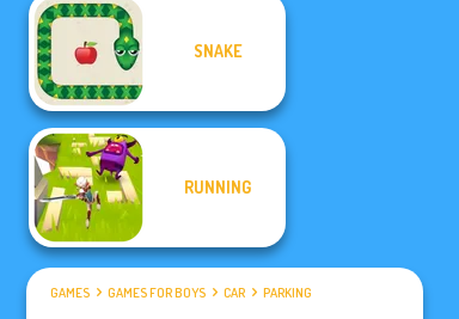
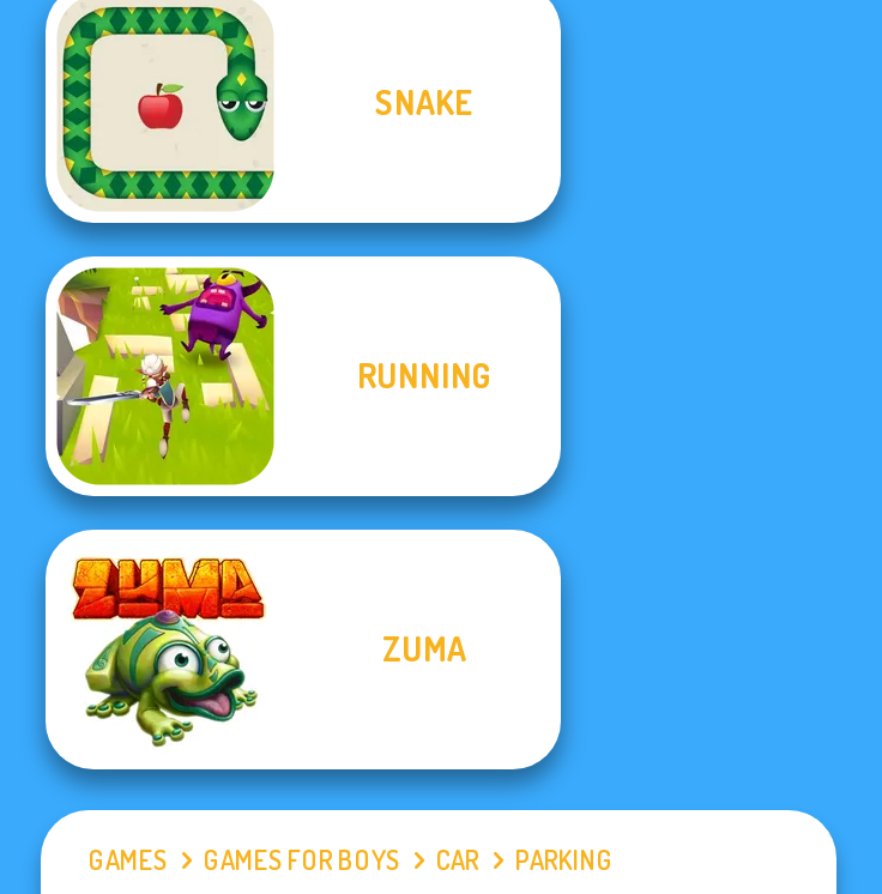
none -> [70,554,268,750] [image]
none -> [382,628,466,669] ZUMA

